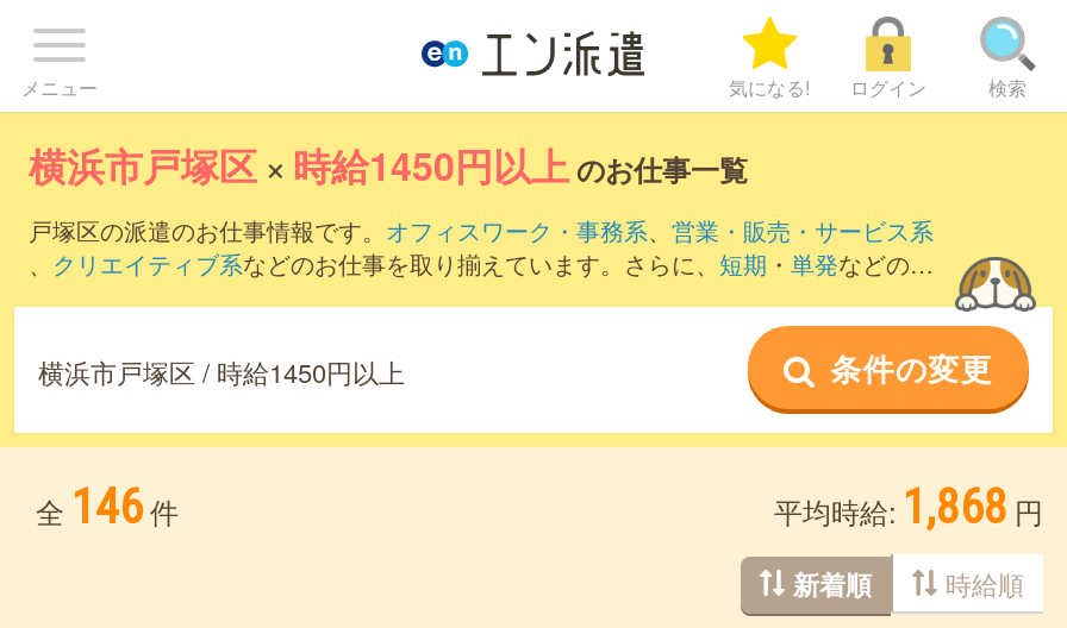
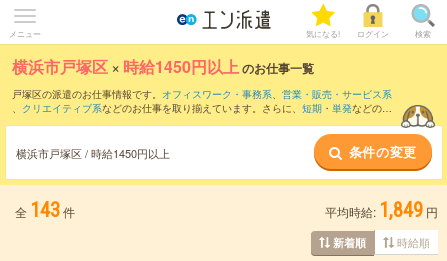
[36,478,179,535] 全 146 件 -> [15,198,75,222] 全 143 件
[774,478,1043,535] 平均時給: 1,868 円 -> [325,198,438,222] 平均時給: 1,849 円

